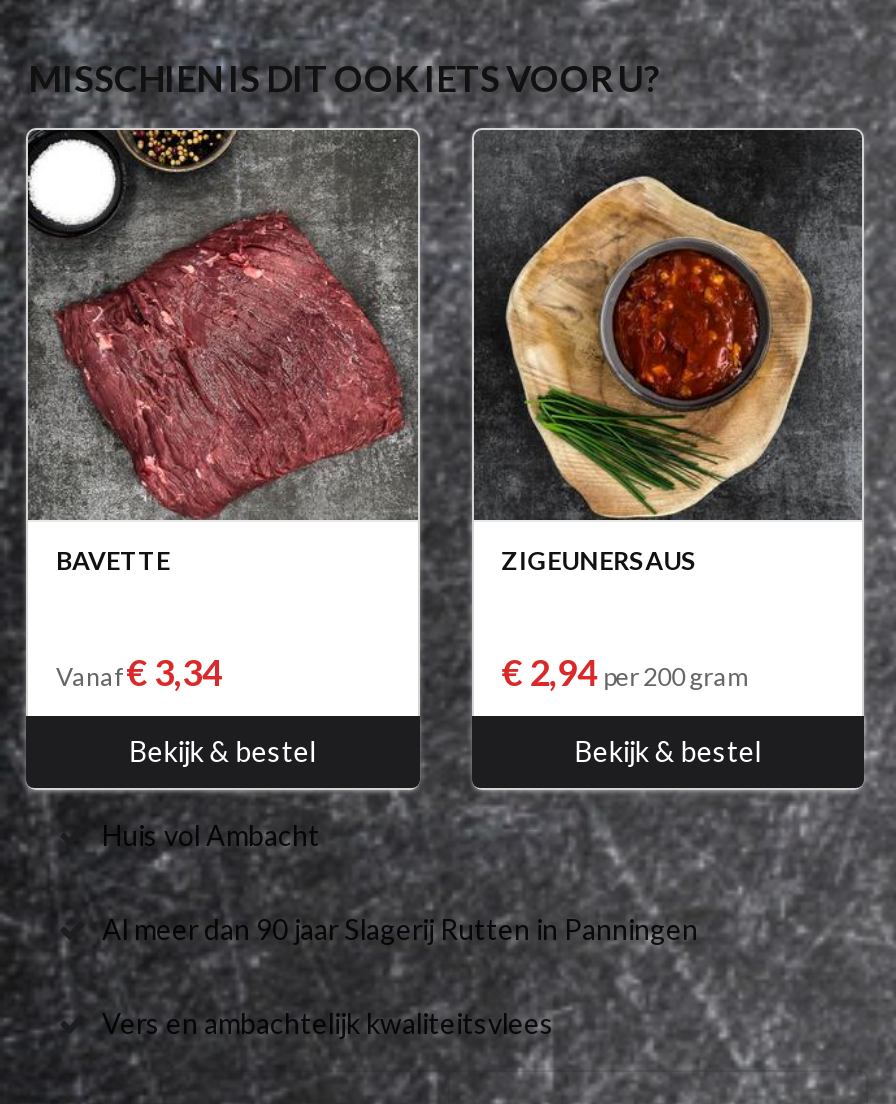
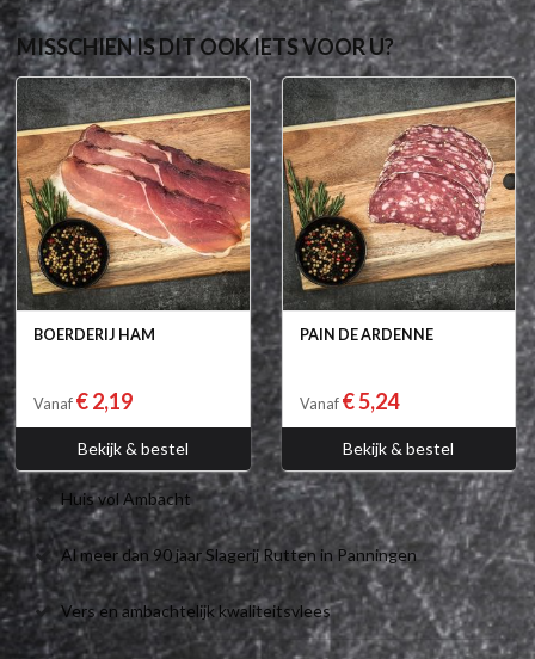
[26,128,418,576] [image] | BAVETTE -> [16,78,251,344] [image] | BOERDERIJ HAM
[474,132,862,576] [image] | ZIGEUNERSAUS -> [282,80,516,344] [image] | PAIN DE ARDENNE
[56,650,222,694] Vanaf€ 3,34 -> [33,388,133,414] Vanaf€ 2,19
[501,650,749,694] € 2,94 per 200 gram -> [299,388,398,414] Vanaf € 5,24

